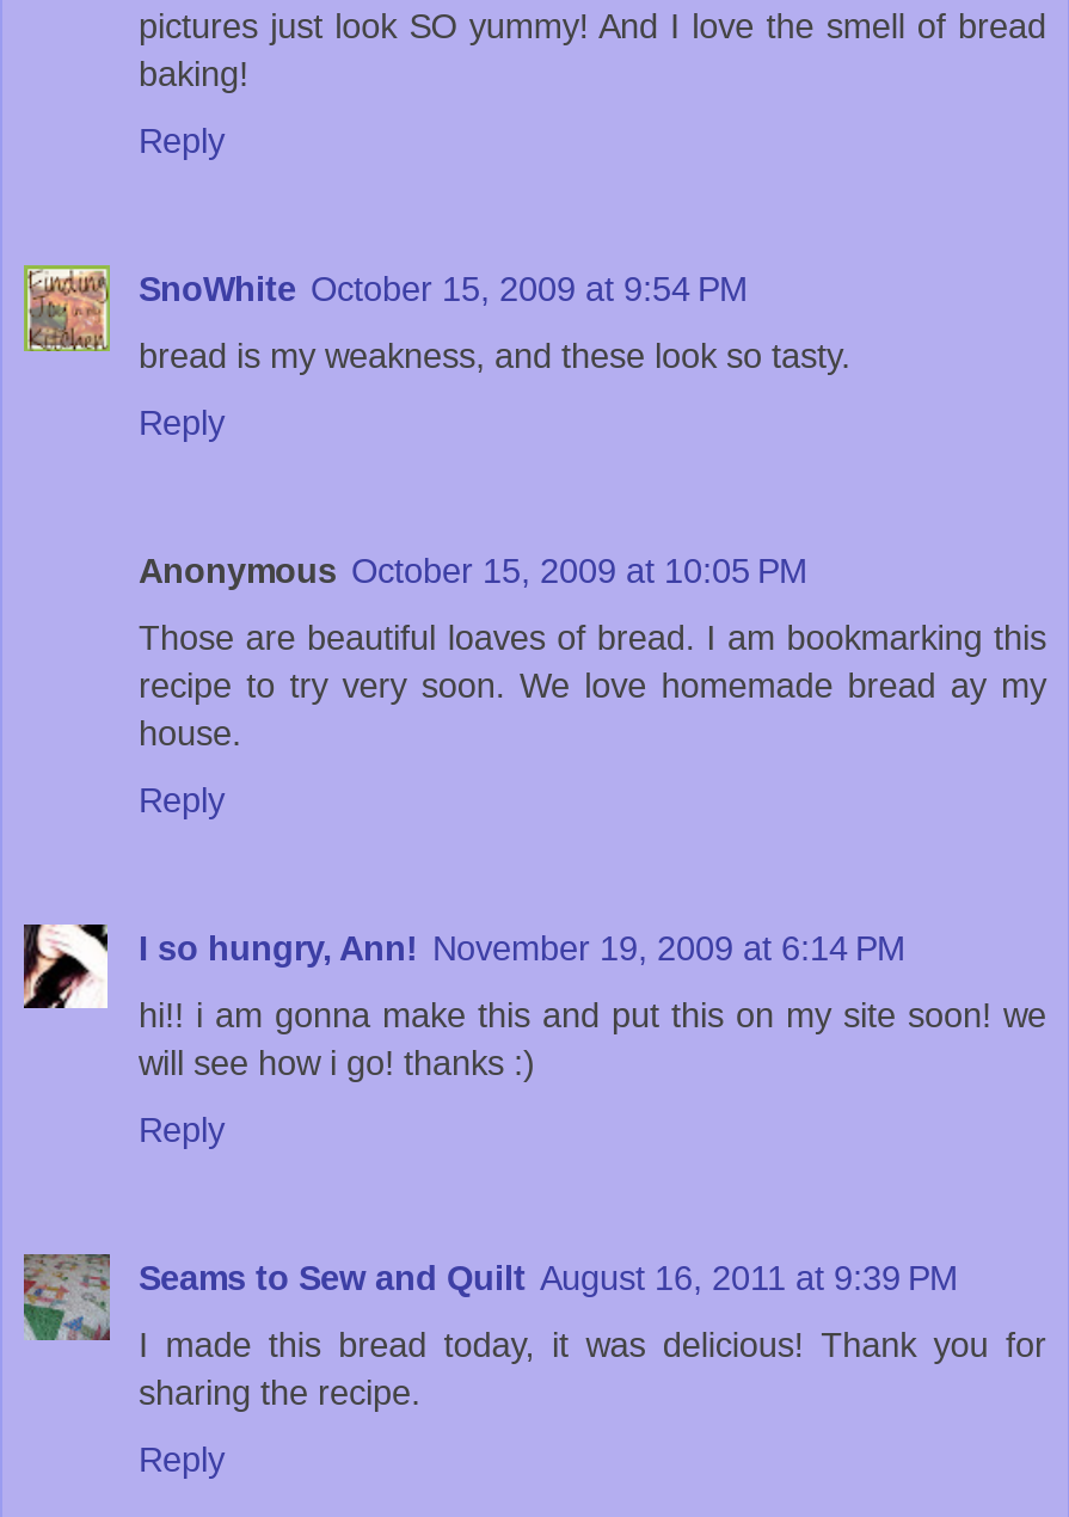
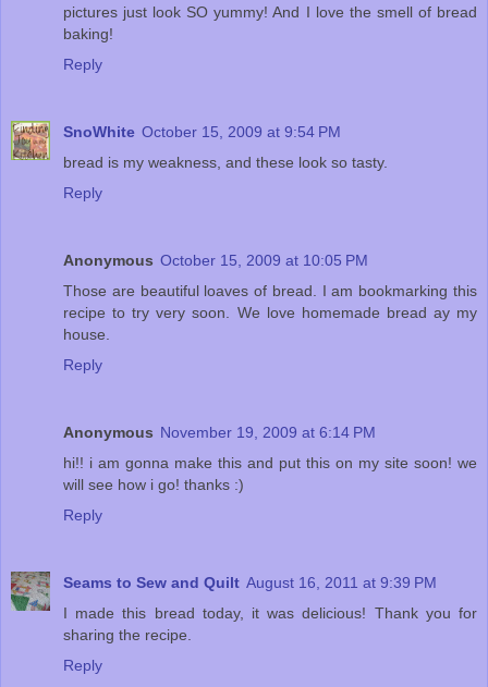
[21,922,110,1011] [image] -> none
[139,929,905,968] I so hungry, Ann! November 19, 2009 at 6:14 PM -> [63,424,376,441] Anonymous November 19, 2009 at 6:14 PM

